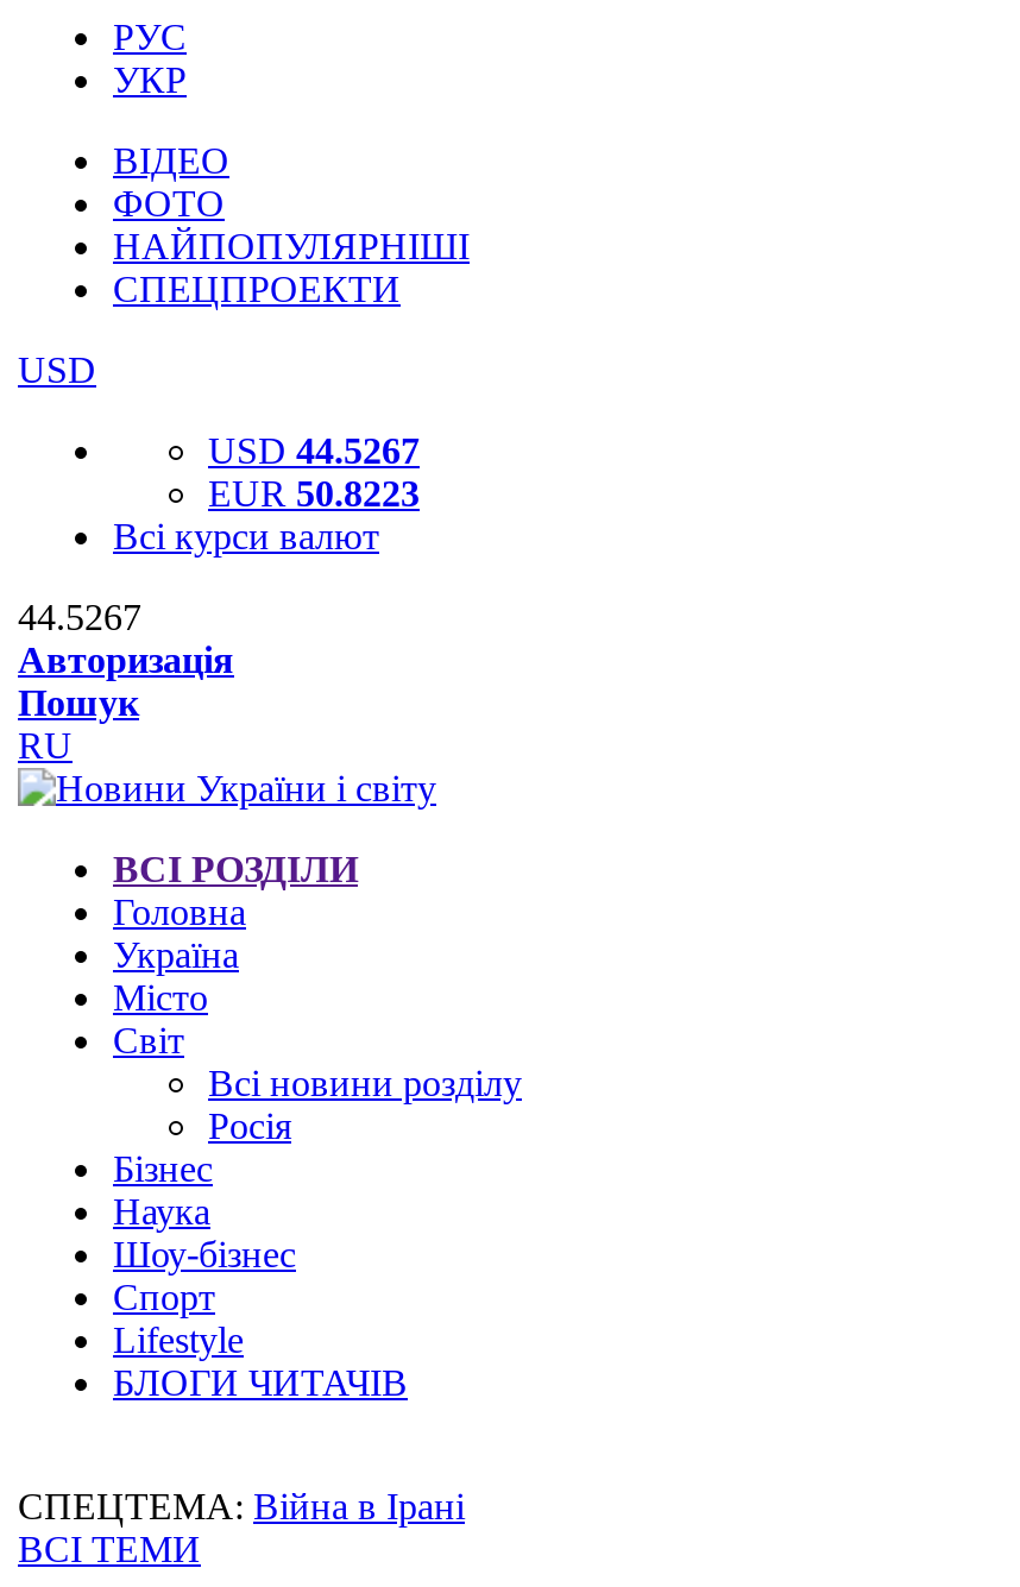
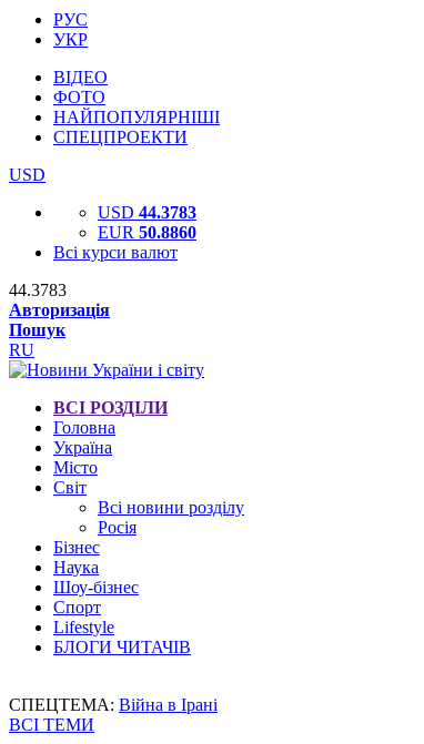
[208,430,420,471] USD 44.5267 -> [98,203,196,222] USD 44.3783
[208,473,420,514] EUR 50.8223 -> [98,223,196,242] EUR 50.8860
[18,597,141,637] 44.5267 -> [9,281,67,299] 44.3783

